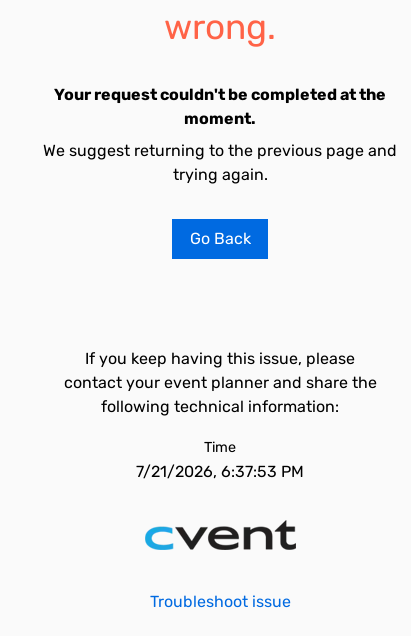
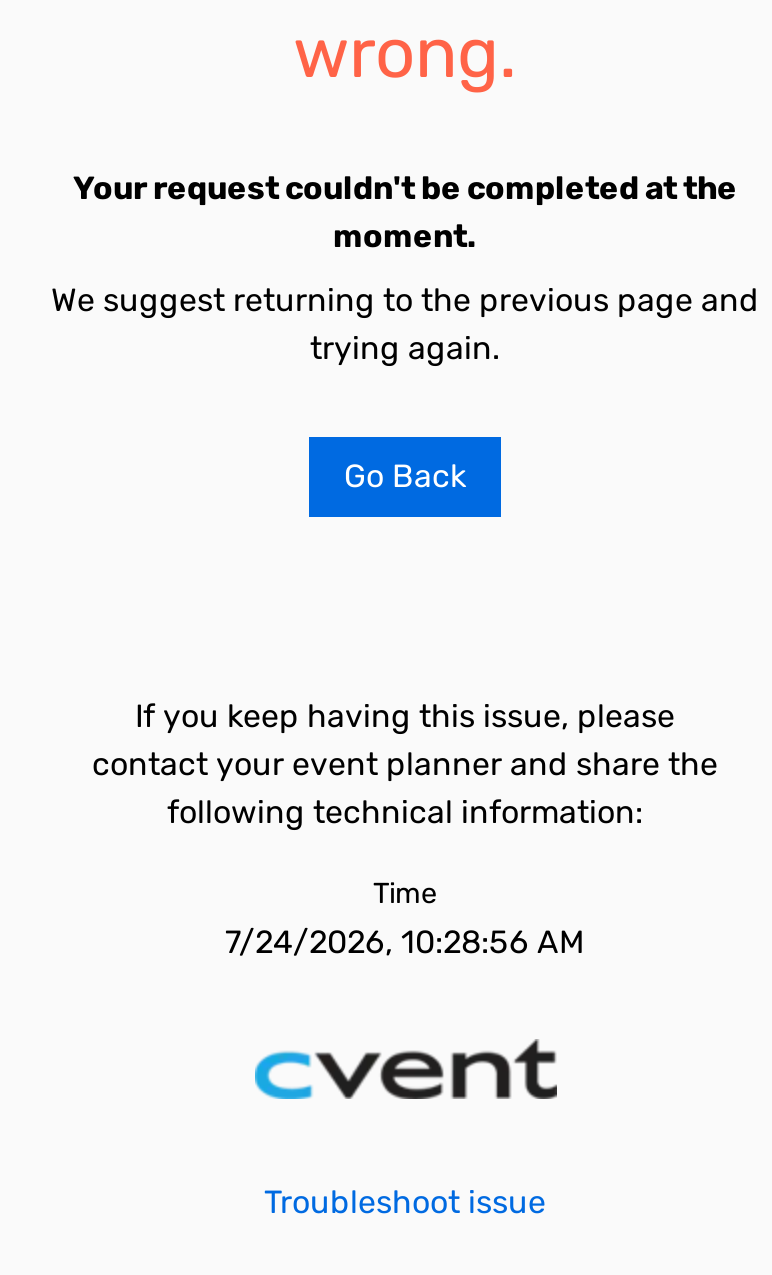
[136,462,304,481] 7/21/2026, 6:37:53 PM -> [225,923,585,961] 7/24/2026, 10:28:56 AM

